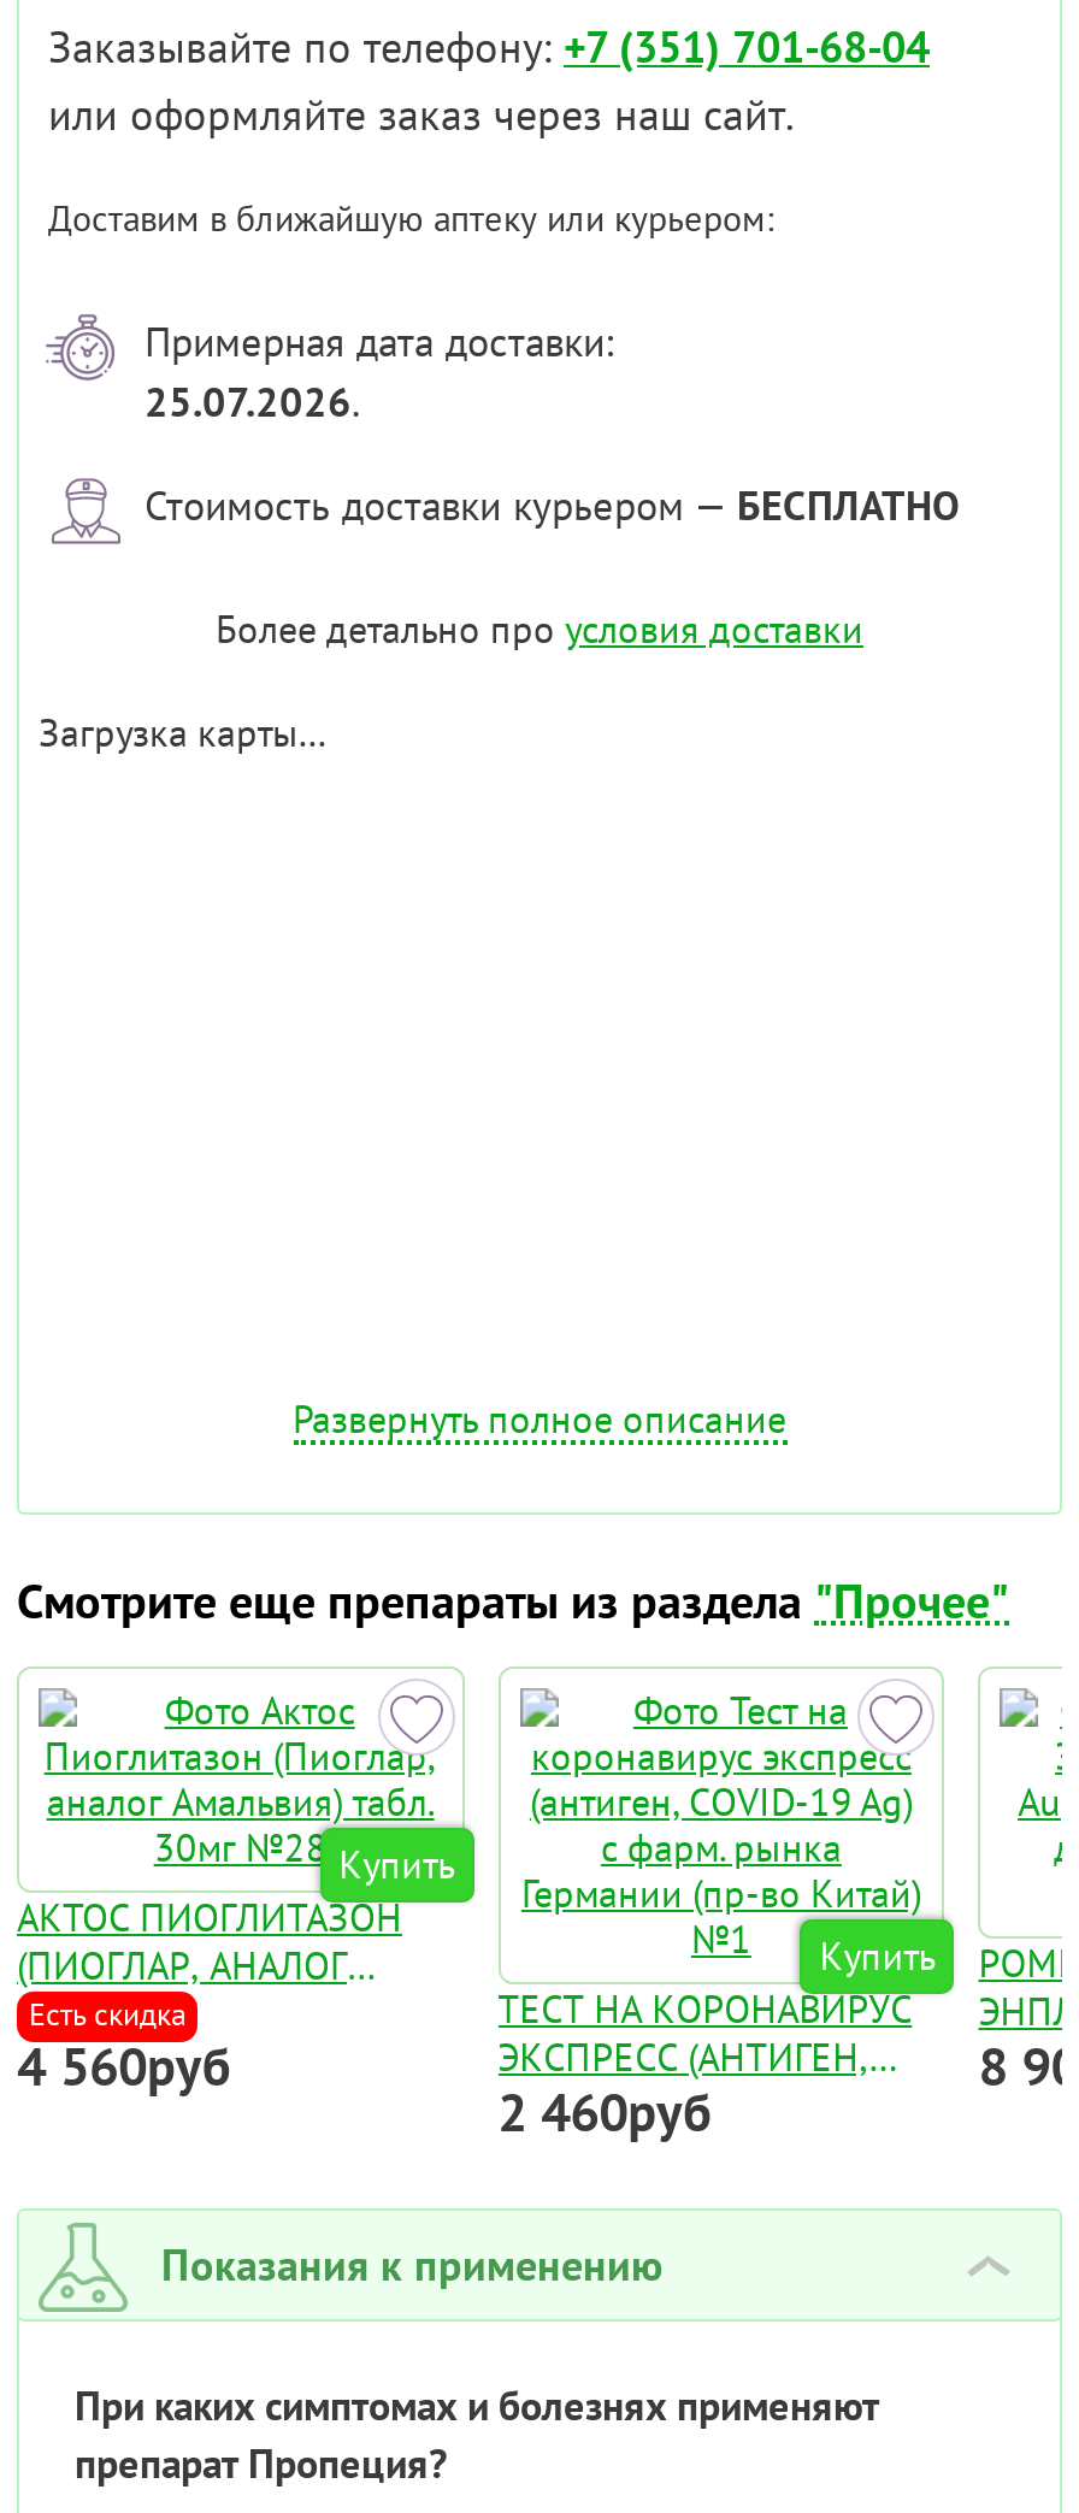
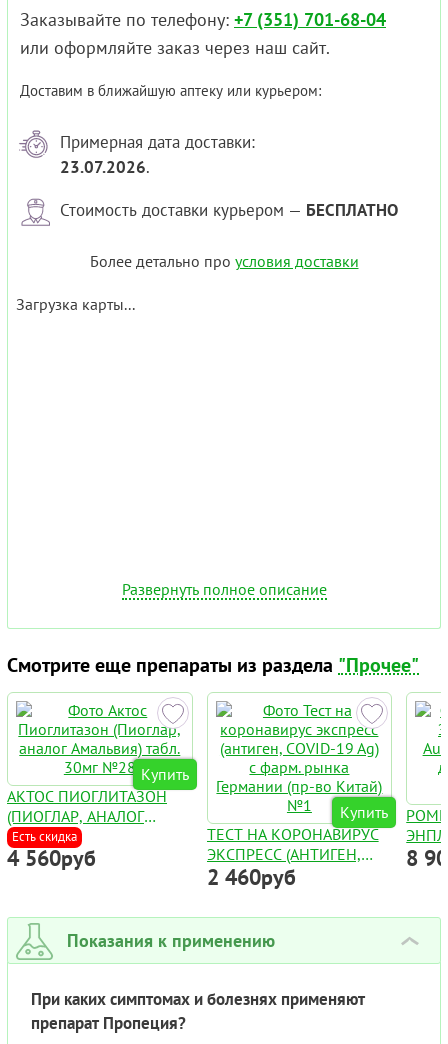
[145,376,361,429] 25.07.2026. -> [60,156,150,178] 23.07.2026.

